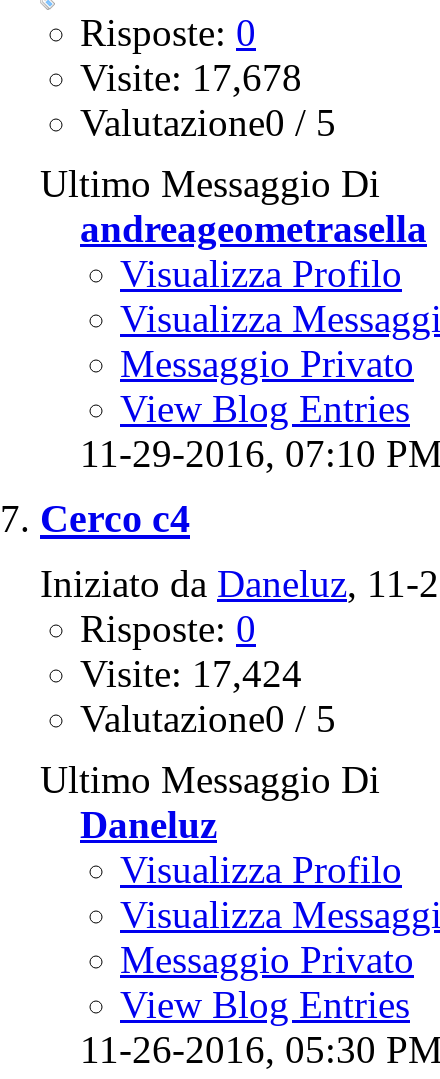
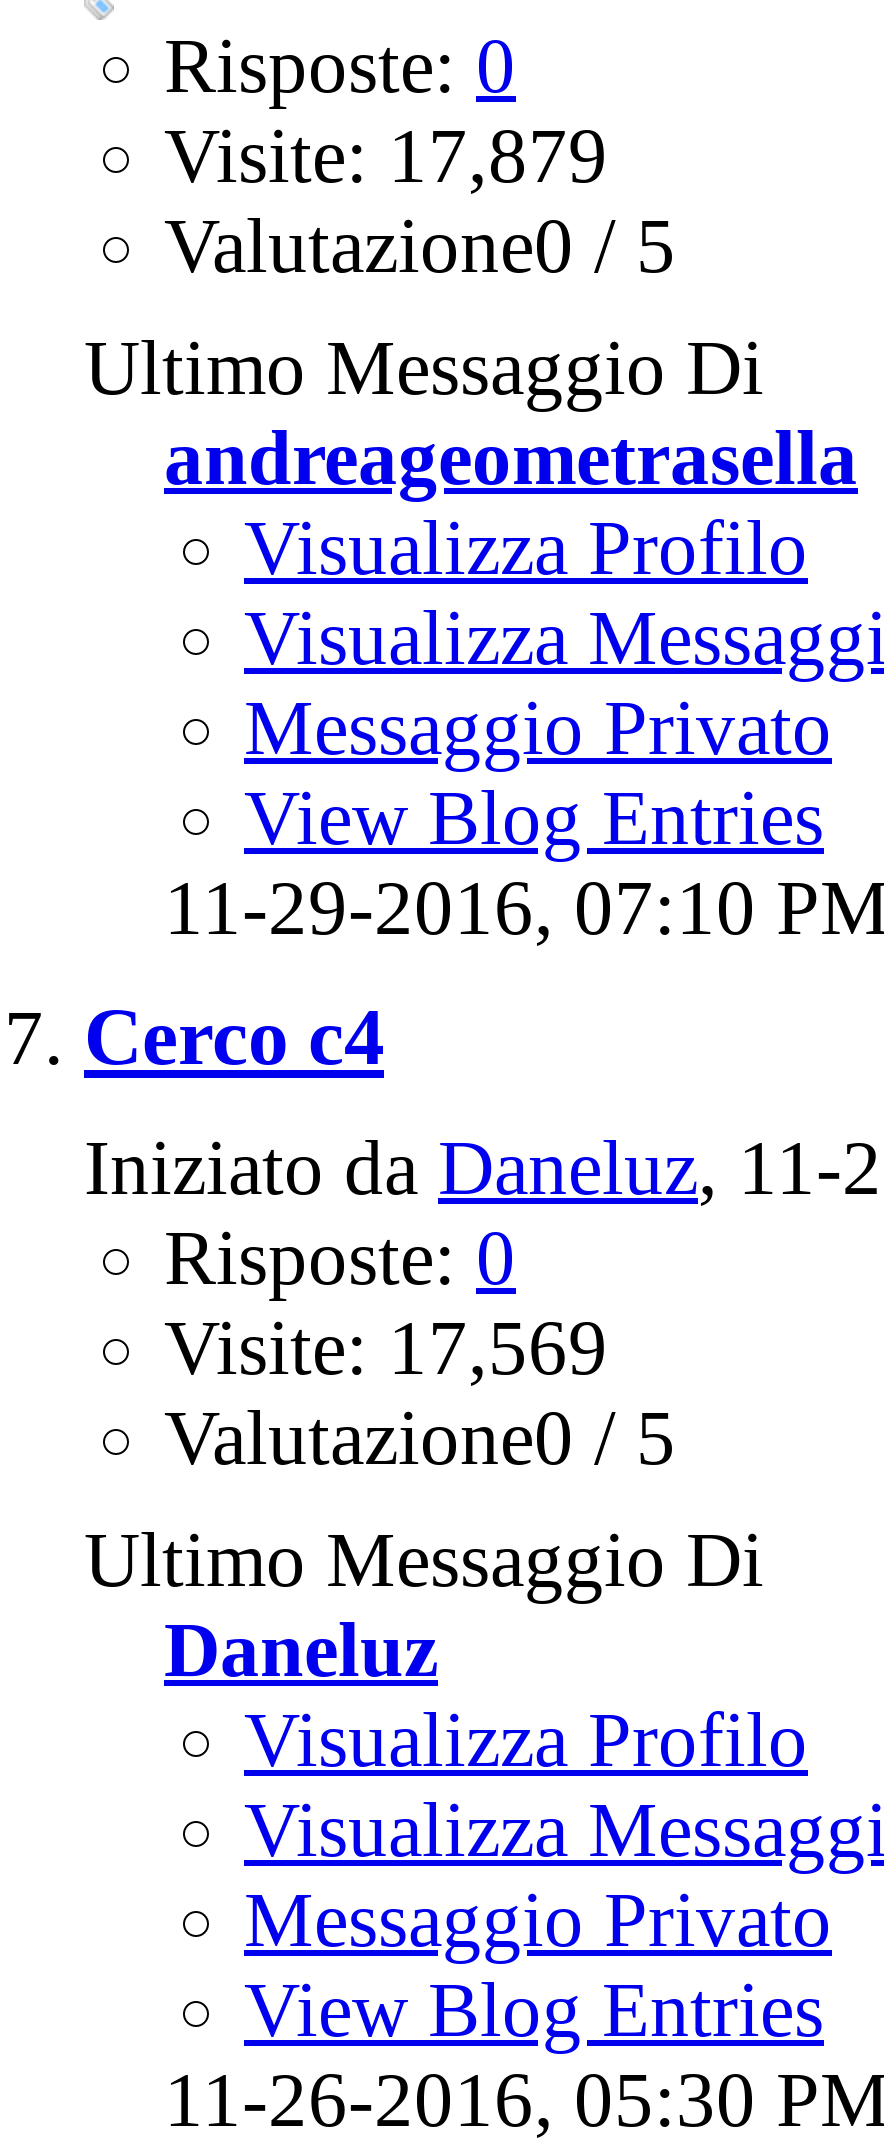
[80,56,302,99] Visite: 17,678 -> [164,112,608,198] Visite: 17,879
[80,652,302,695] Visite: 17,424 -> [164,1303,608,1389] Visite: 17,569

